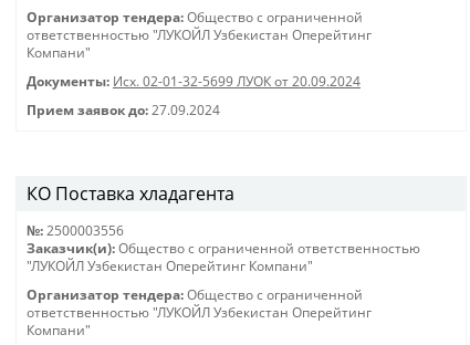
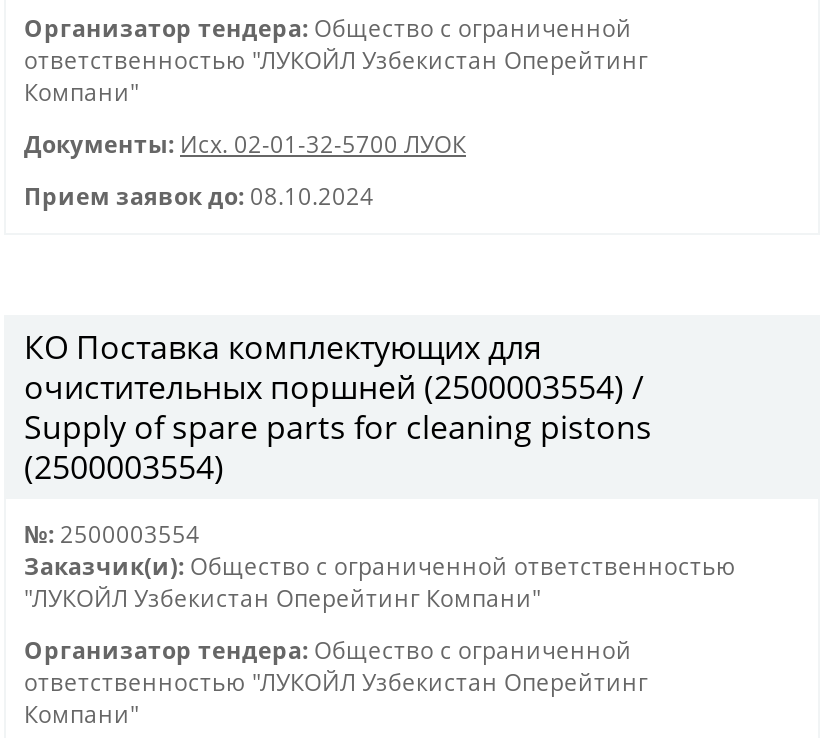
[27,73,361,90] Документы: Исх. 02-01-32-5699 ЛУОК от 20.09.2024 -> [24,129,466,159] Документы: Исх. 02-01-32-5700 ЛУОК
[27,102,220,118] Прием заявок до: 27.09.2024 -> [24,181,374,211] Прием заявок до: 08.10.2024
[27,181,234,206] КО Поставка хладагента -> [24,325,652,489] КО Поставка комплектующих для | очистительных поршней (2500003554) / | Supply of spare parts for cleaning pistons | (2500003554)
[27,222,124,239] №: 2500003556 -> [24,519,200,549] №: 2500003554

